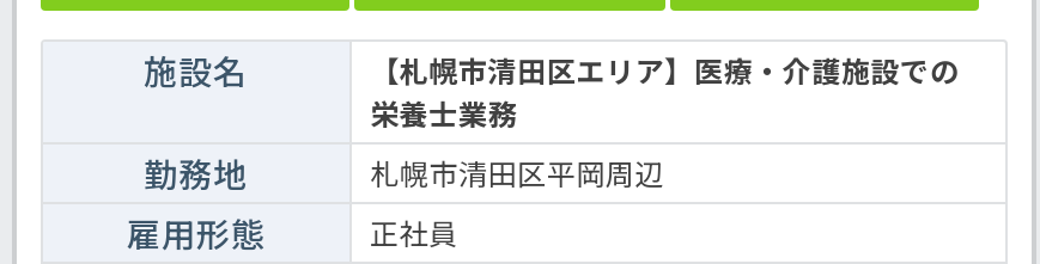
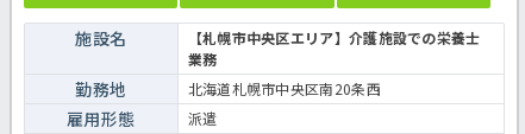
[370,48,959,132] 【札幌市清田区エリア】医療・介護施設での | 栄養士業務 -> [188,27,480,69] 【札幌市中央区エリア】介護施設での栄養士 | 業務
[370,151,664,192] 札幌市清田区平岡周辺 -> [188,78,381,98] 北海道札幌市中央区南20条西
[370,211,458,252] 正社員 -> [188,108,217,128] 派遣

